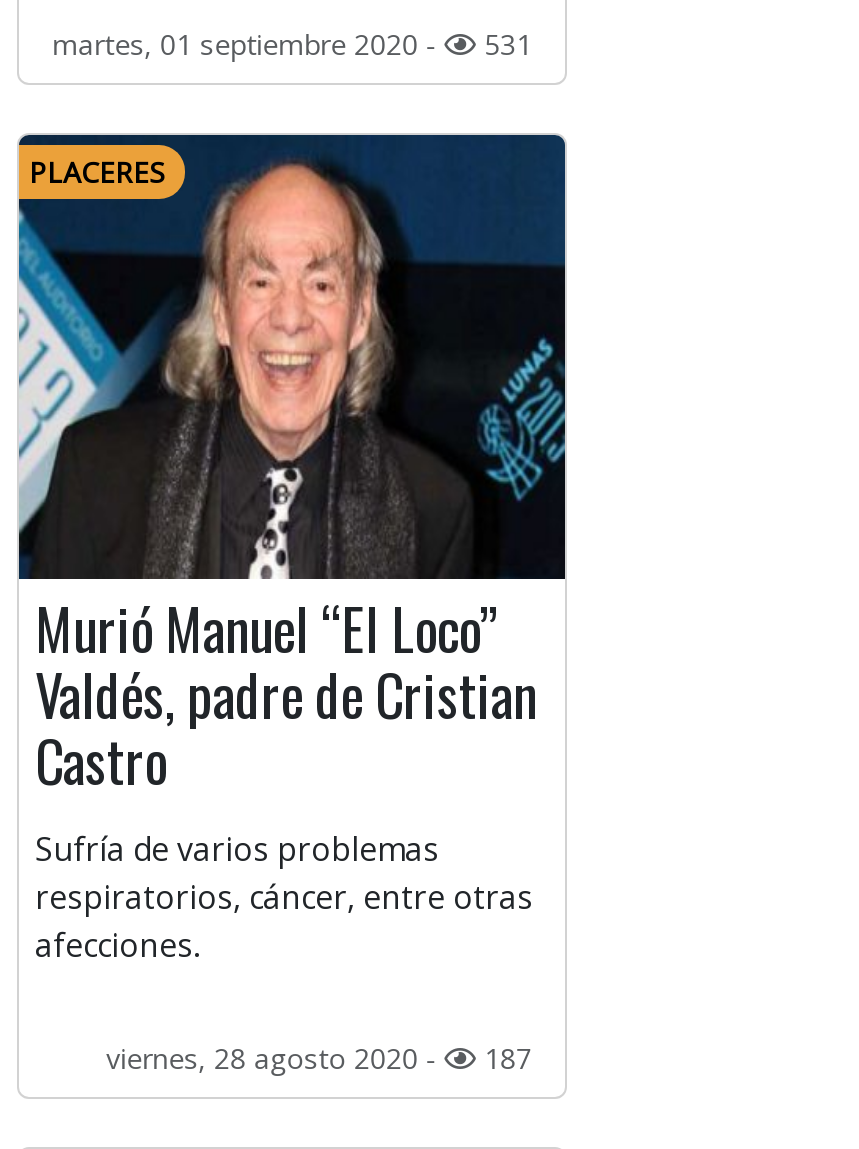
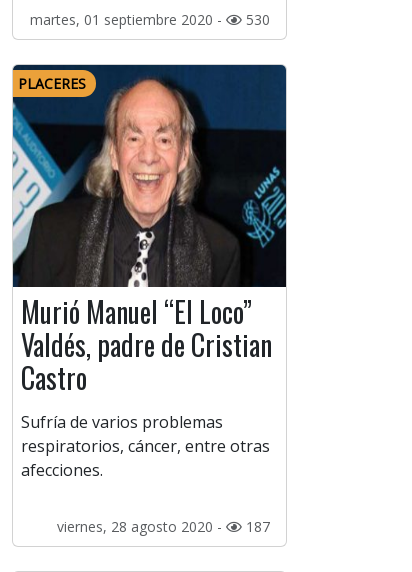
[52,25,532,63] martes, 01 septiembre 2020 - 531 -> [30,10,270,29] martes, 01 septiembre 2020 - 530

